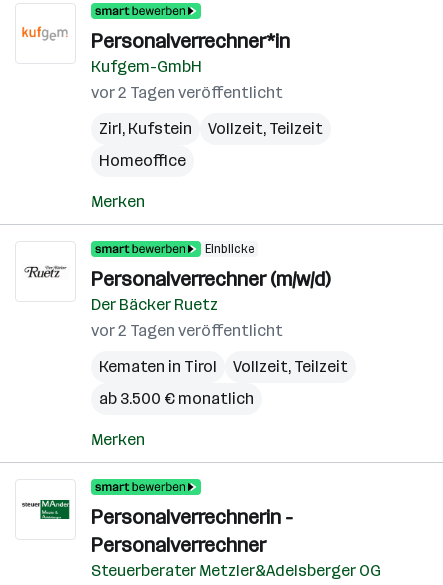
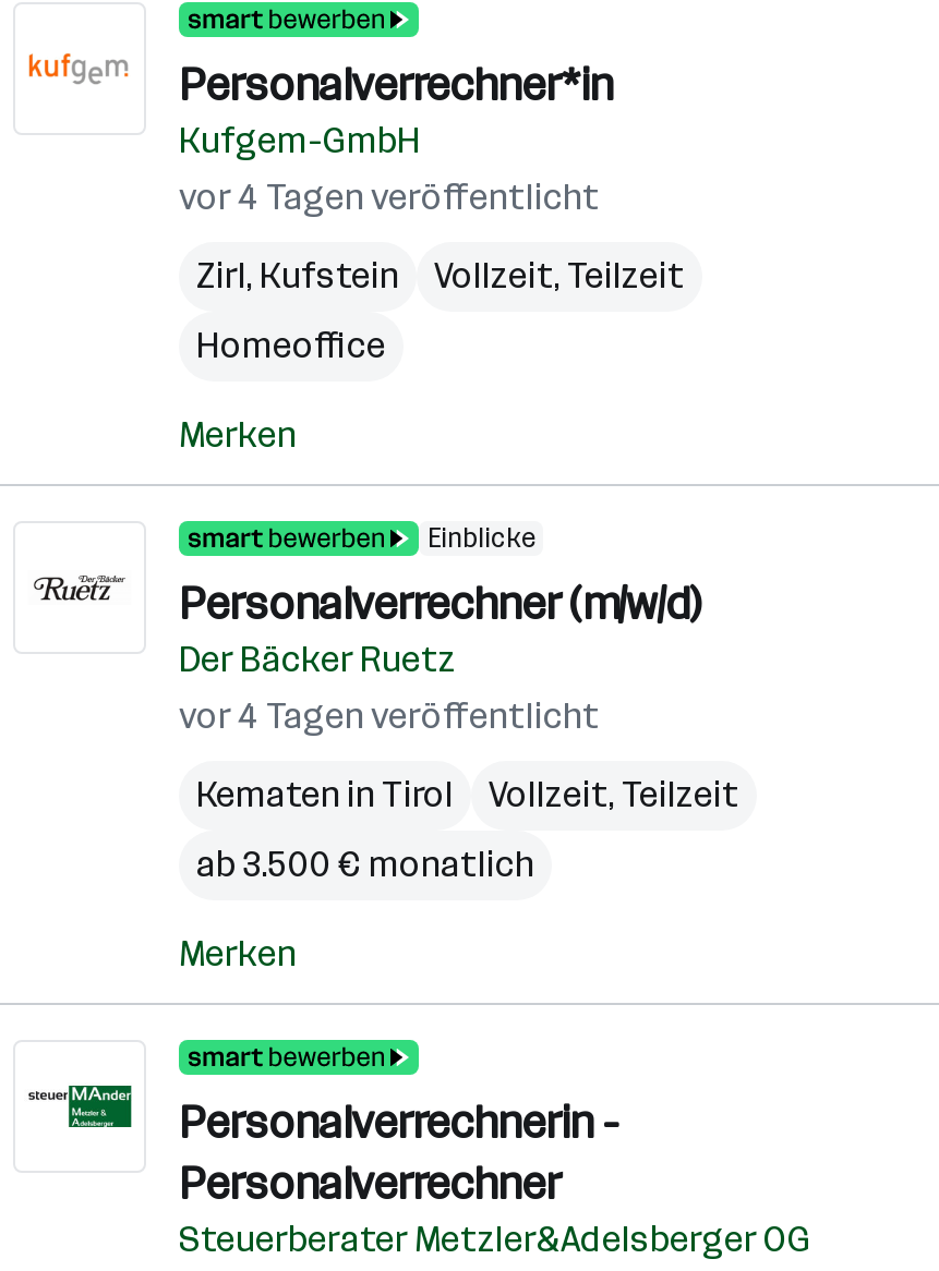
[91,83,283,102] vor 2 Tagen veröffentlicht -> [179,177,600,218] vor 4 Tagen veröffentlicht
[91,321,283,340] vor 2 Tagen veröffentlicht -> [179,695,600,737] vor 4 Tagen veröffentlicht

